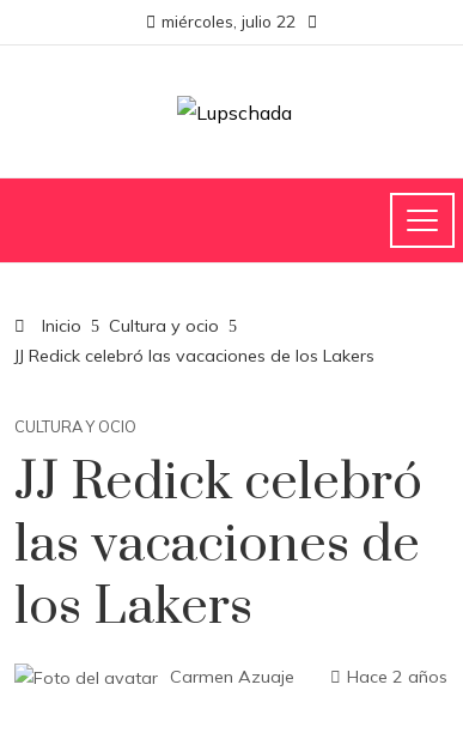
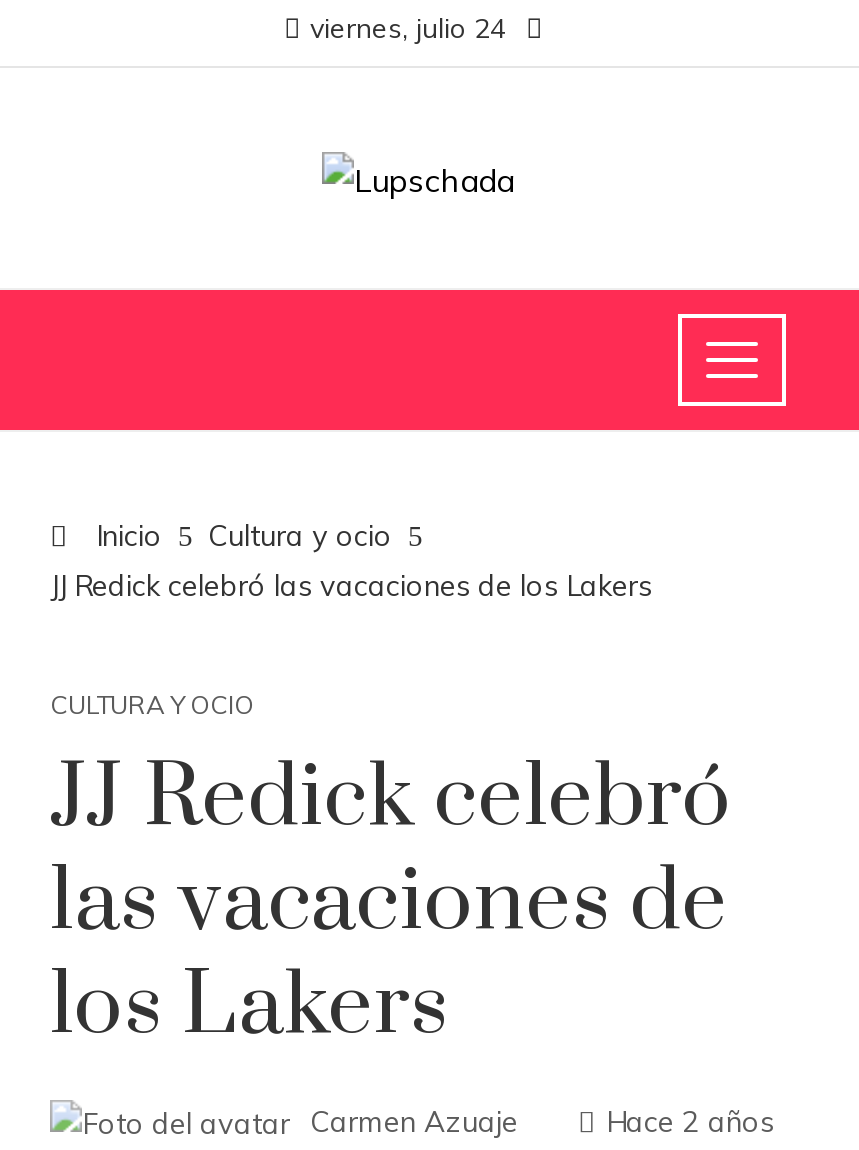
[162,11,296,31] miércoles, julio 22 -> [310,10,506,44] viernes, julio 24

